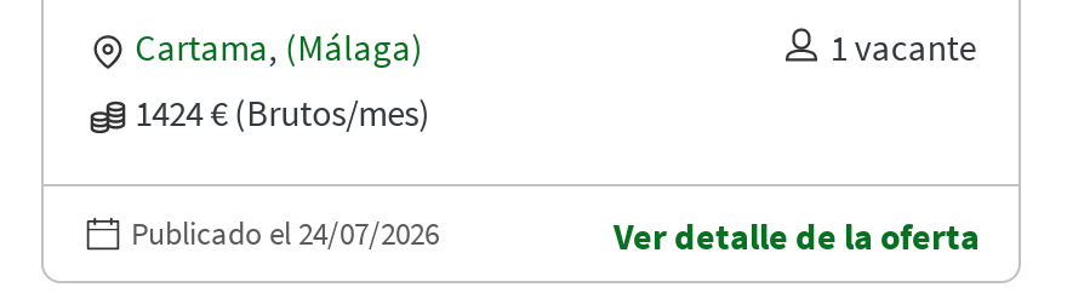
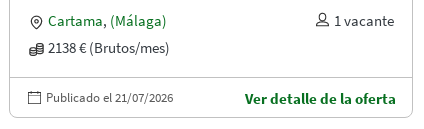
[135,89,431,135] 1424 € (Brutos/mes) -> [48,38,170,57] 2138 € (Brutos/mes)
[131,213,439,254] Publicado el 24/07/2026 -> [46,89,173,106] Publicado el 21/07/2026

